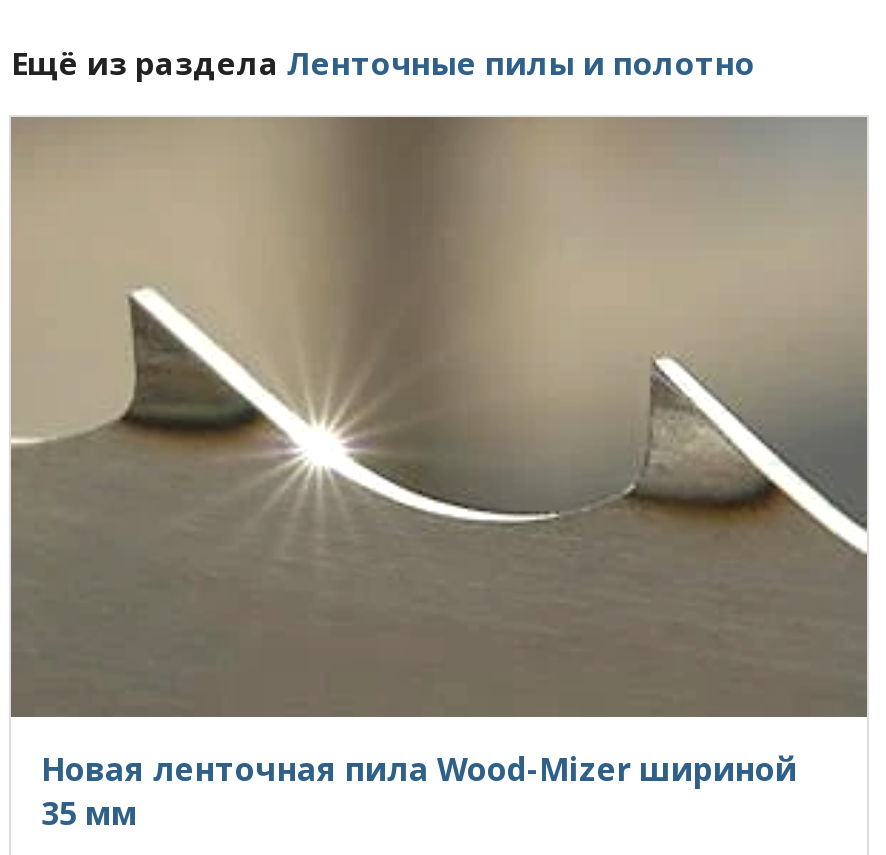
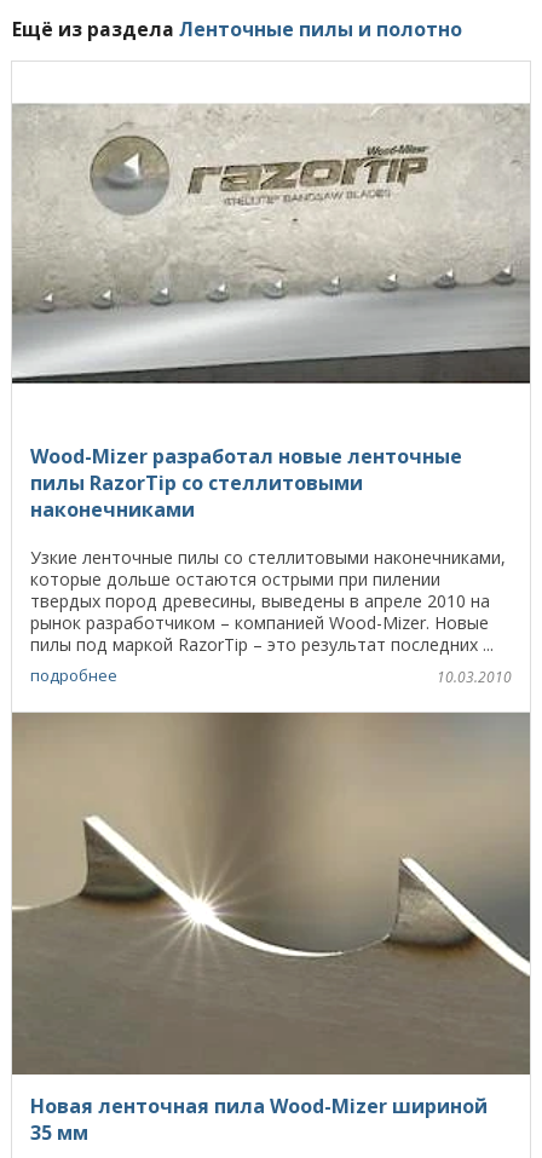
none -> [11,103,531,385] [image]
none -> [30,443,512,687] Wood-Mizer разработал новые ленточные | пилы RazorTip со стеллитовыми | наконечниками | Узкие ленточные пилы со стеллитовыми наконечниками, | которые дольше остаются острыми при пилении | твердых пород древесины, выведены в апреле 2010 на | рынок разработчиком – компанией Wood-Mizer. Новые | пилы под маркой RazorTip – это результат последних ... | подробнее | 10.03.2010

